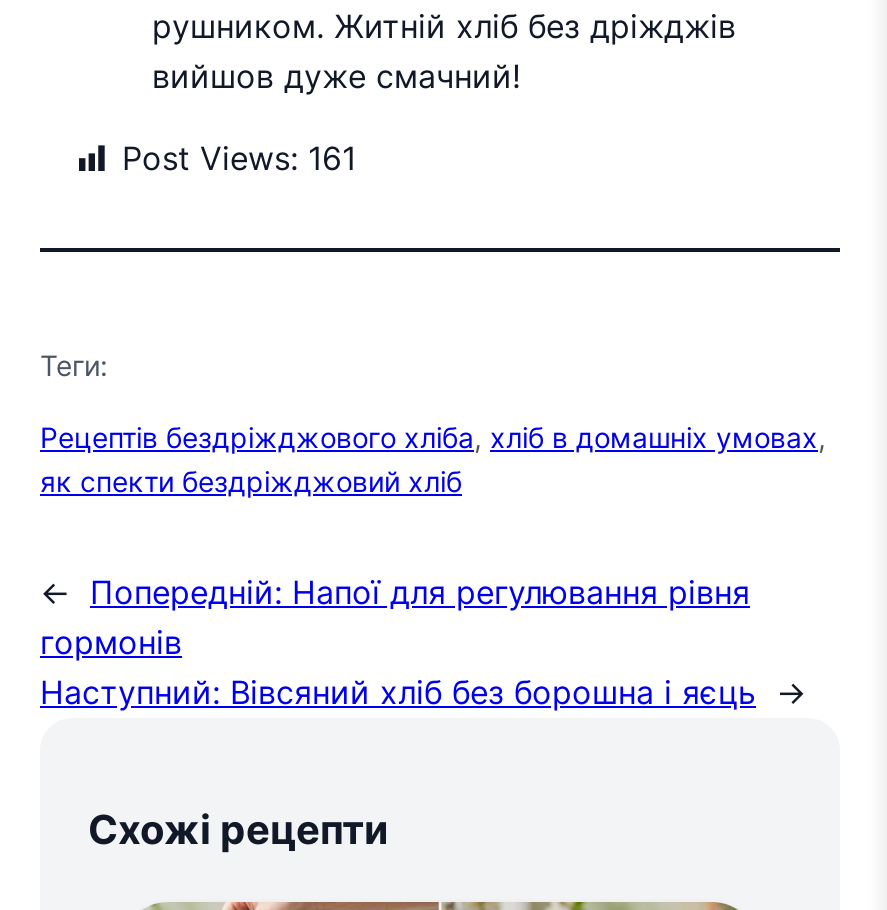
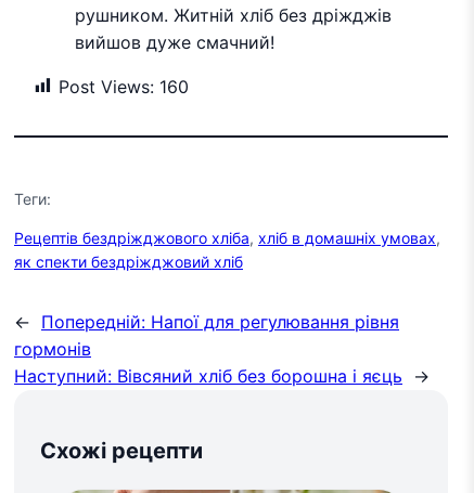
[122,139,356,179] Post Views: 161 -> [59,76,189,97] Post Views: 160

